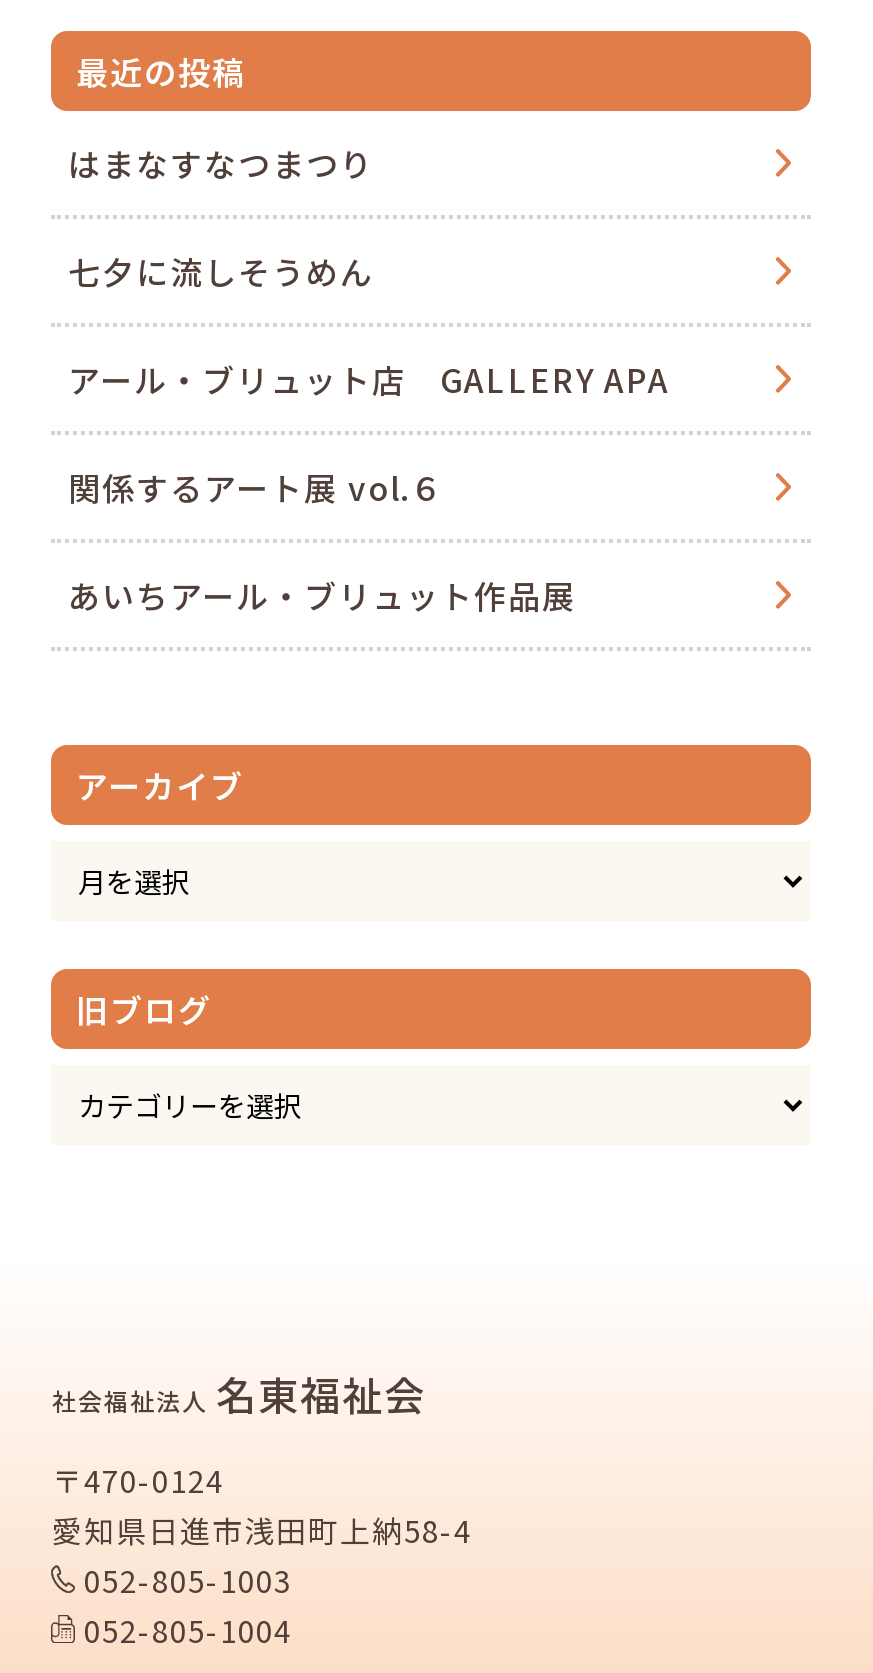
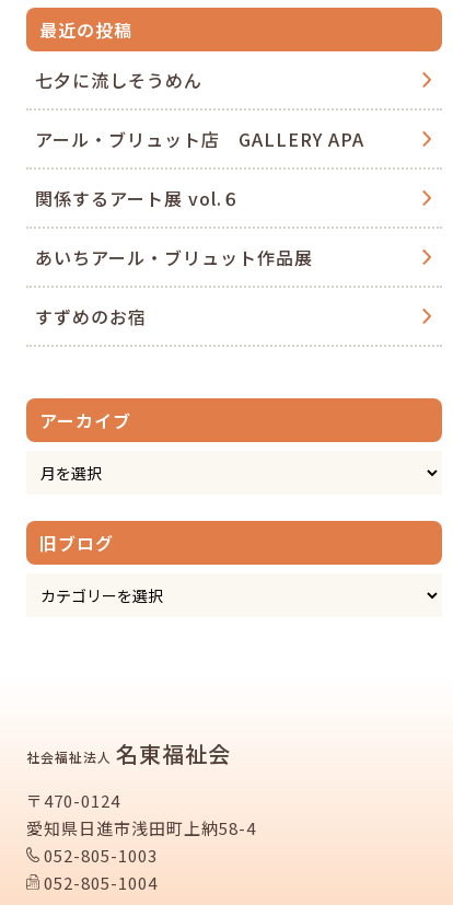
[68,139,374,187] はまなすなつまつり -> none
moved [68,247,670,619] -> [35,67,365,270]: 七夕に流しそうめん | アール・ブリュット店 GALLERY APA | 関係するアート展 vol.６ | あいちアール・ブリュット作品展
none -> [35,303,147,329] すずめのお宿

